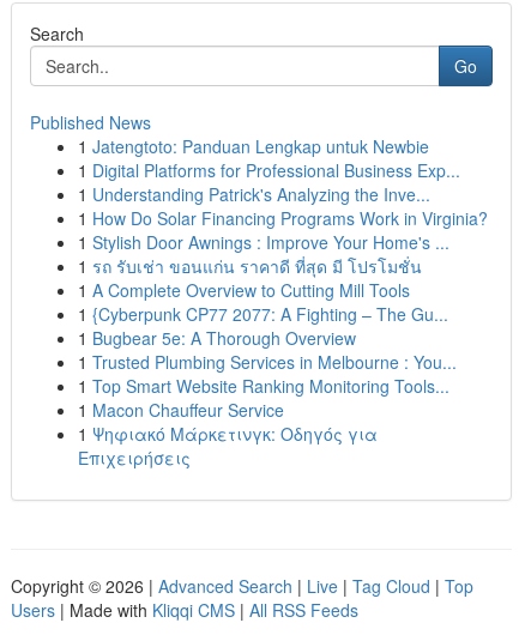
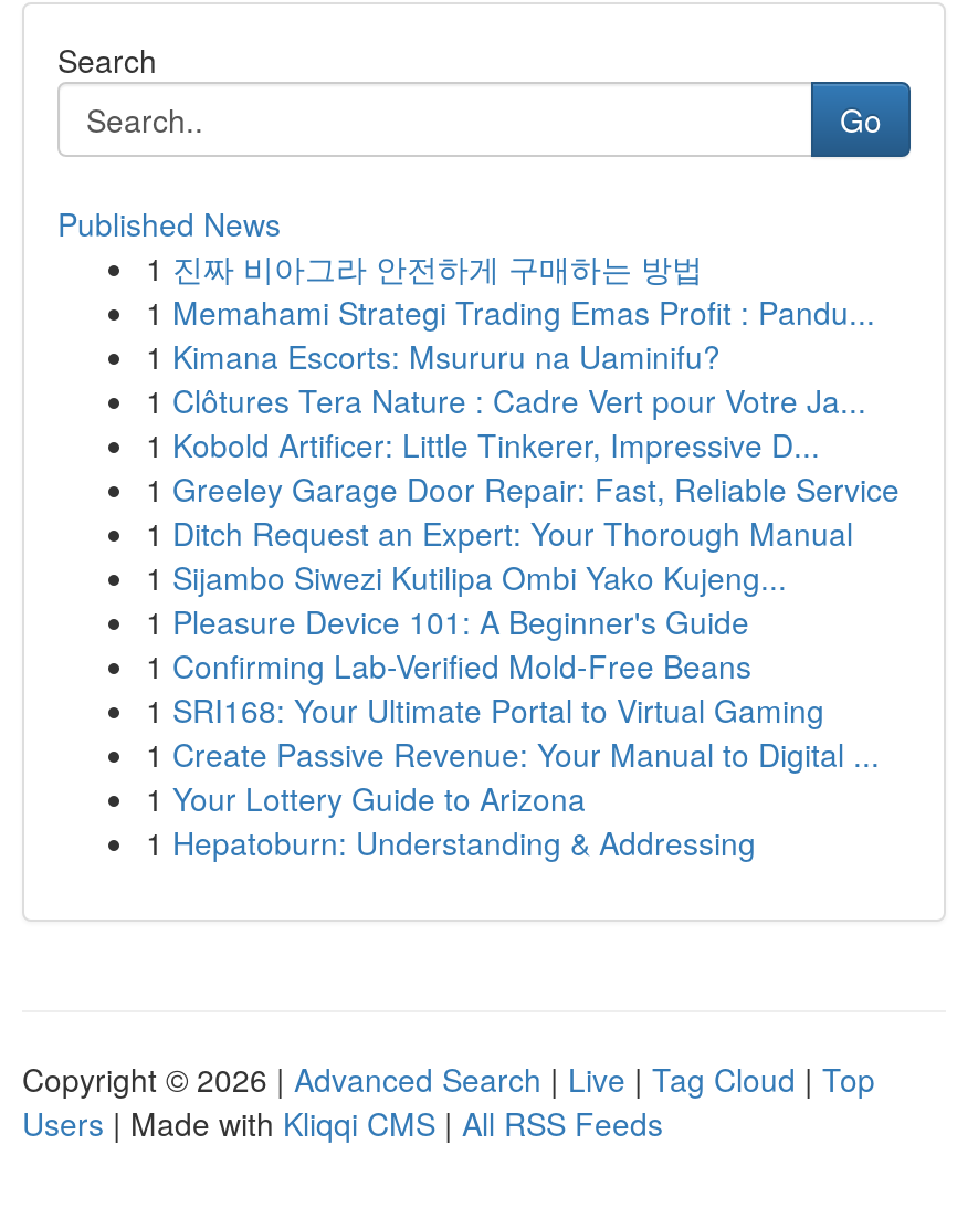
[78,134,488,470] 1 Jatengtoto: Panduan Lengkap untuk Newbie | 1 Digital Platforms for Professional Business Exp... | 1 Understanding Patrick's Analyzing the Inve... | 1 How Do Solar Financing Programs Work in Virginia? | 1 Stylish Door Awnings : Improve Your Home's ... | 1 รถ รับเช่า ขอนแก่น ราคาดี ที่สุด มี โปรโมชั่น | 1 A Complete Overview to Cutting Mill Tools | 1 {Cyberpunk CP77 2077: A Fighting – The Gu... | 1 Bugbear 5e: A Thorough Overview | 1 Trusted Plumbing Services in Melbourne : You... | 1 Top Smart Website Ranking Monitoring Tools... | 1 Macon Chauffeur Service | 1 Ψηφιακό Μάρκετινγκ: Οδηγός για | Επιχειρήσεις -> [146,245,900,864] 1 진짜 비아그라 안전하게 구매하는 방법 | 1 Memahami Strategi Trading Emas Profit : Pandu... | 1 Kimana Escorts: Msururu na Uaminifu? | 1 Clôtures Tera Nature : Cadre Vert pour Votre Ja... | 1 Kobold Artificer: Little Tinkerer, Impressive D... | 1 Greeley Garage Door Repair: Fast, Reliable Service | 1 Ditch Request an Expert: Your Thorough Manual | 1 Sijambo Siwezi Kutilipa Ombi Yako Kujeng... | 1 Pleasure Device 101: A Beginner's Guide | 1 Confirming Lab-Verified Mold-Free Beans | 1 SRI168: Your Ultimate Portal to Virtual Gaming | 1 Create Passive Revenue: Your Manual to Digital ... | 1 Your Lottery Guide to Arizona | 1 Hepatoburn: Understanding & Addressing

